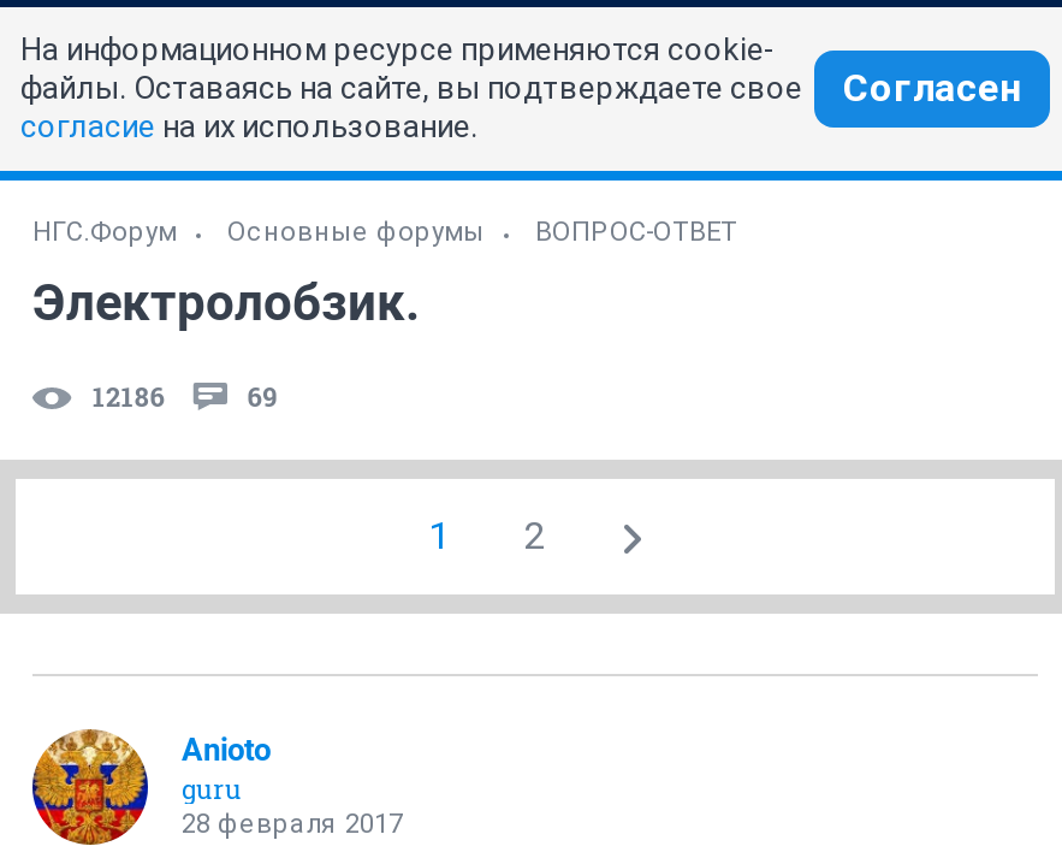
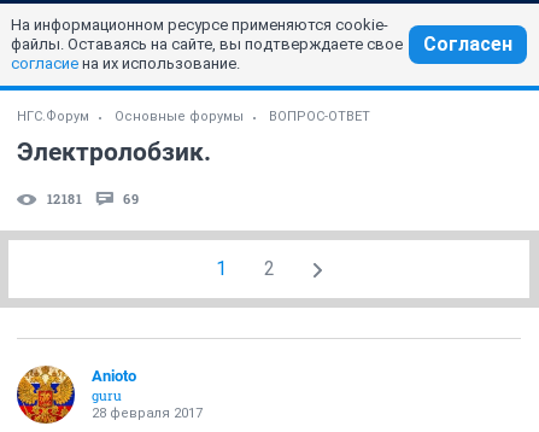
[93,378,165,414] 12186 -> [47,189,82,208] 12181

